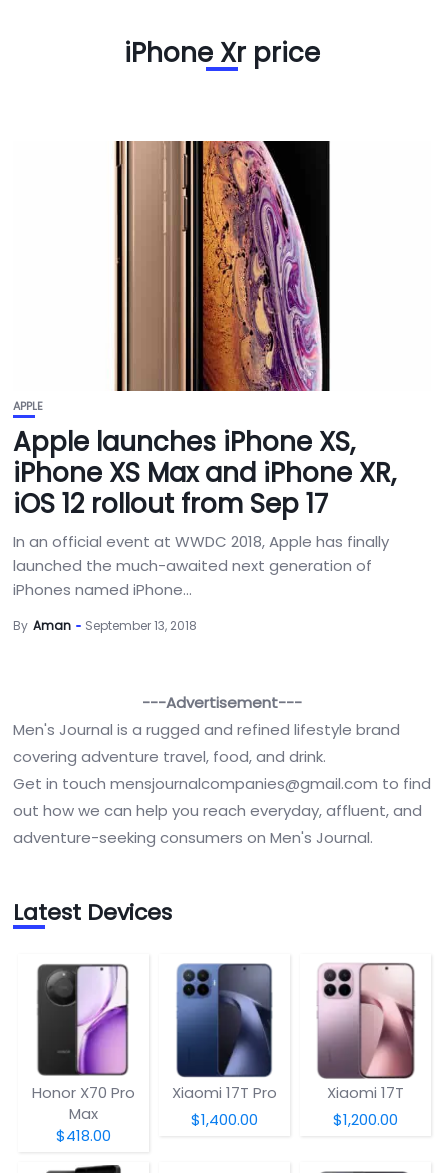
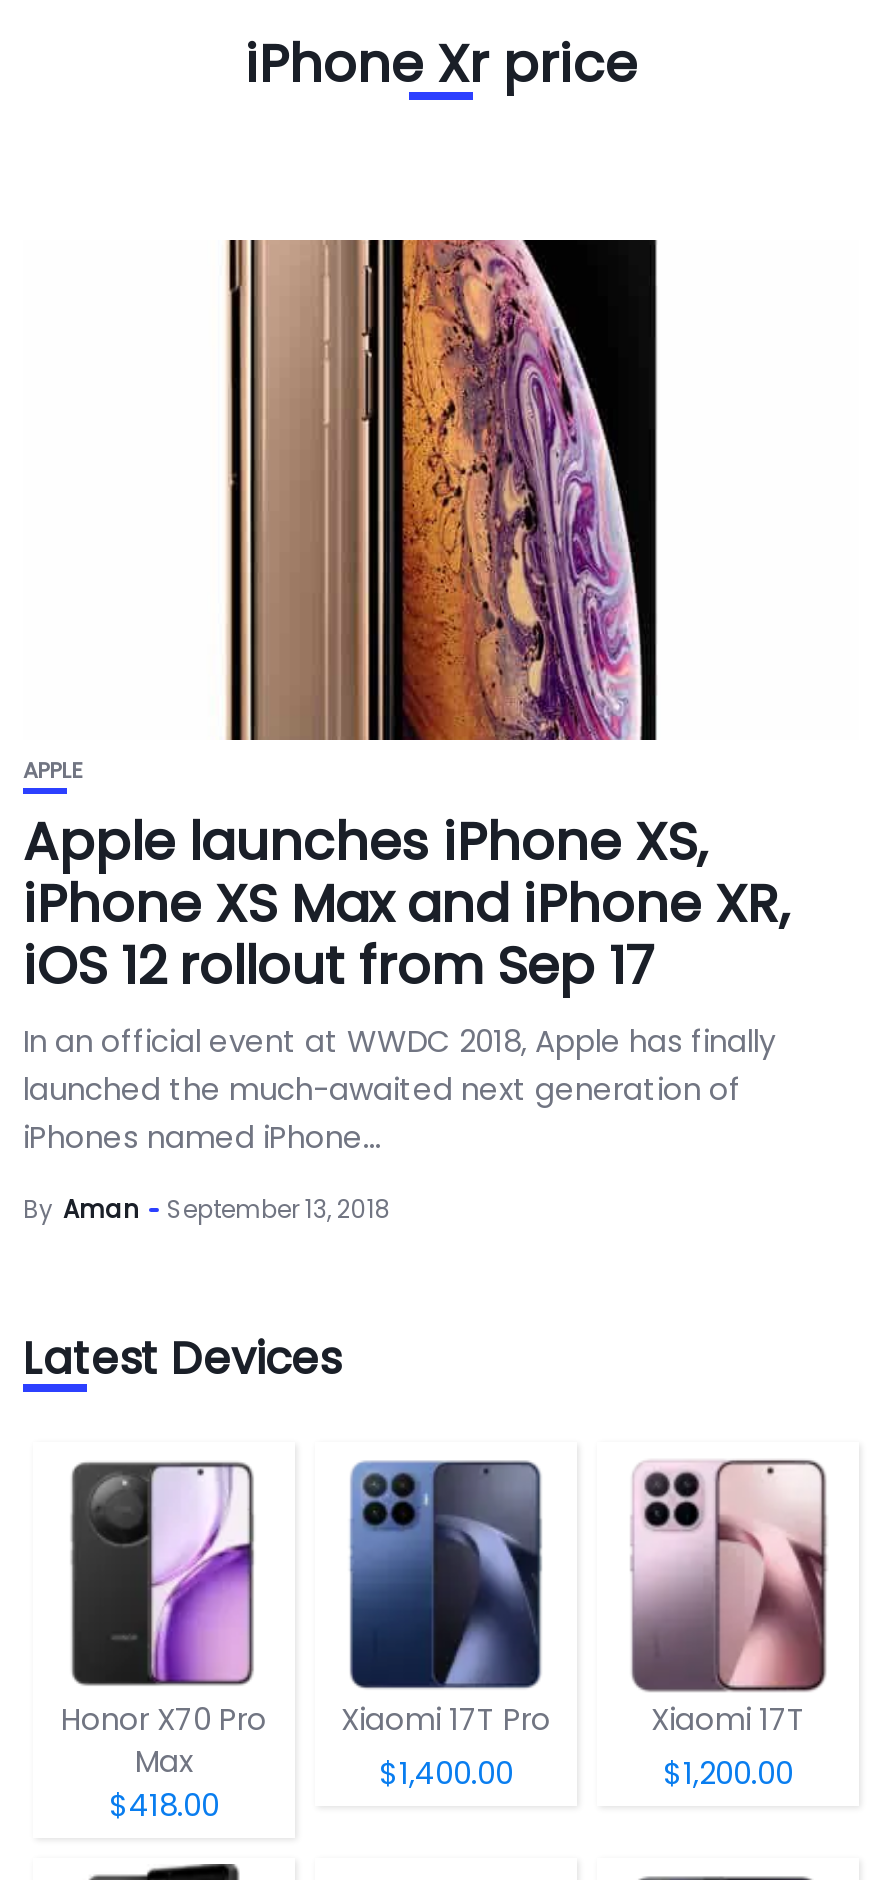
[13,692,431,848] ---Advertisement--- | Men's Journal is a rugged and refined lifestyle brand | covering adventure travel, food, and drink. | Get in touch mensjournalcompanies@gmail.com to find | out how we can help you reach everyday, affluent, and | adventure-seeking consumers on Men's Journal. -> none

